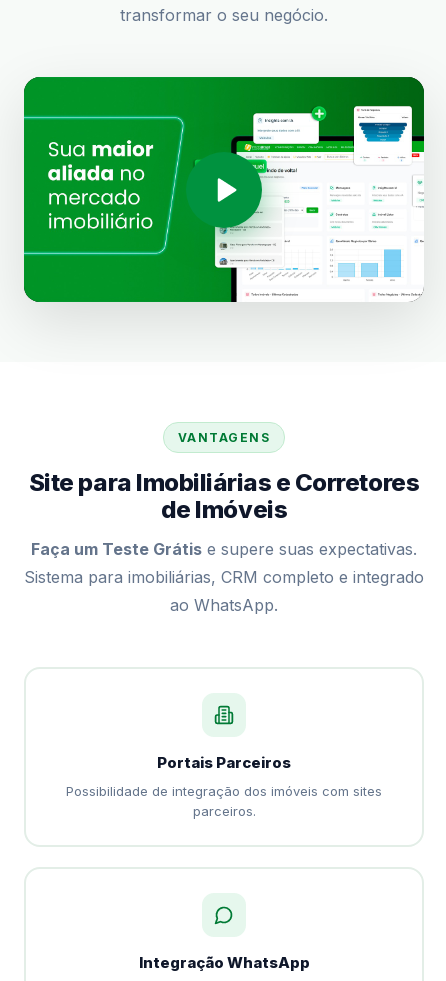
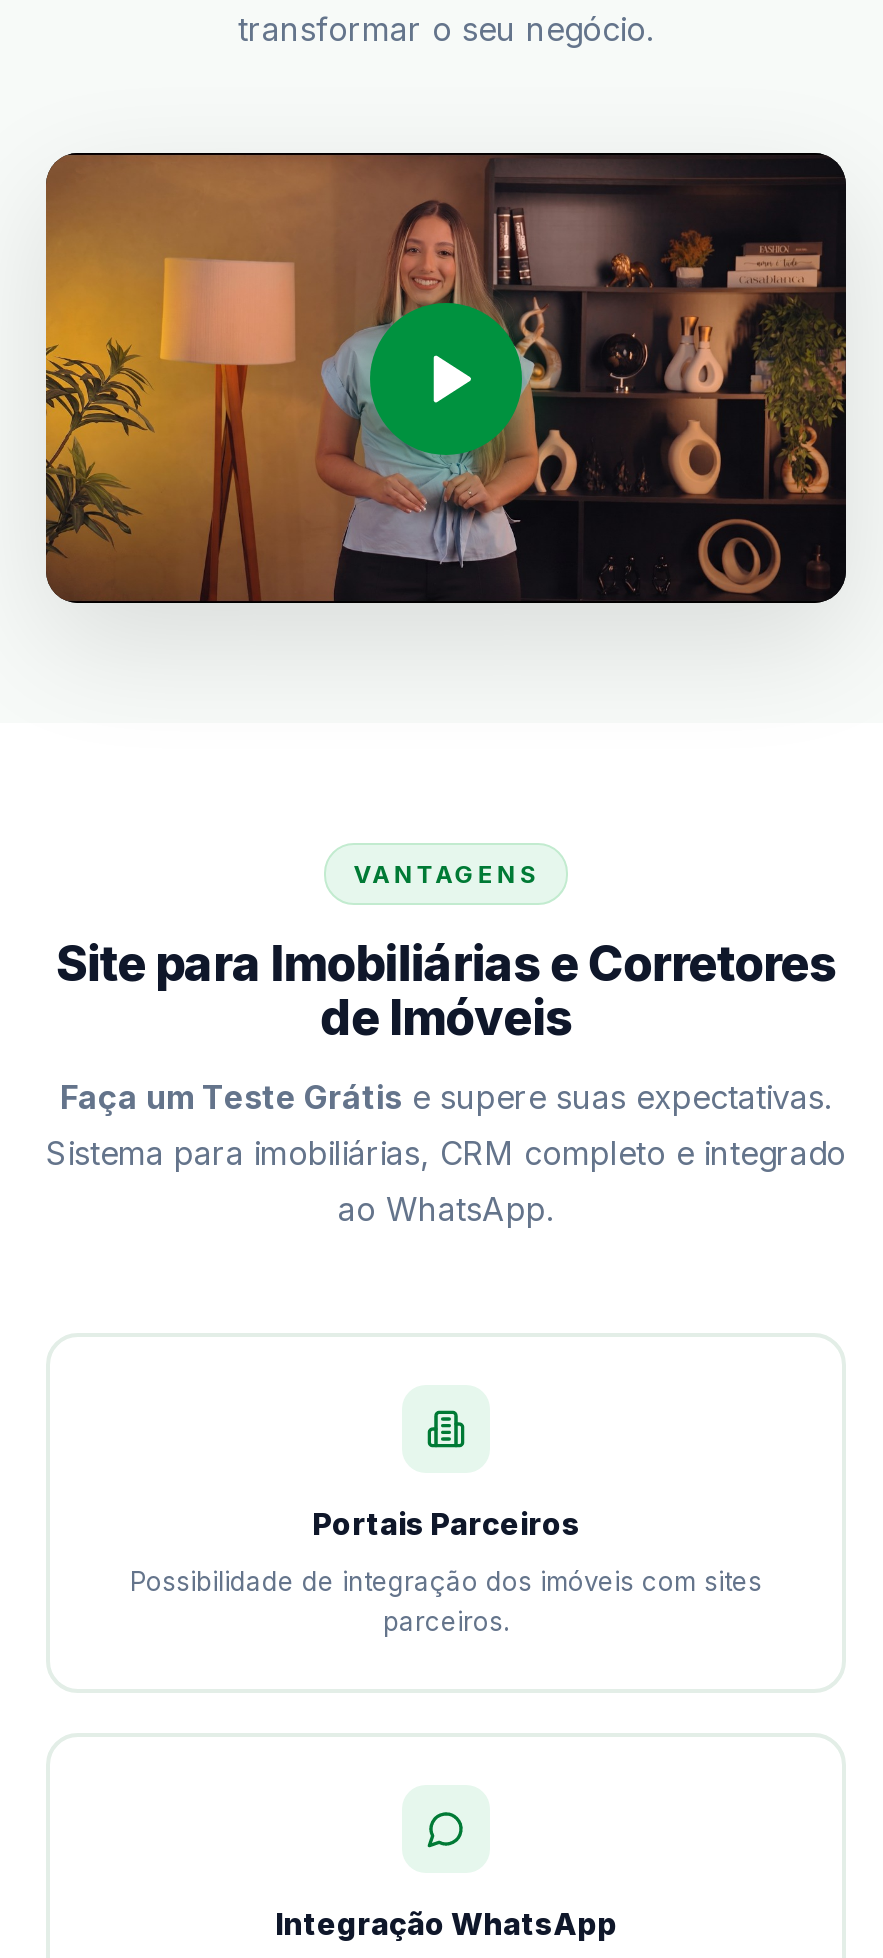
[23,76,425,303] [image] -> [44,151,848,605] [image]

